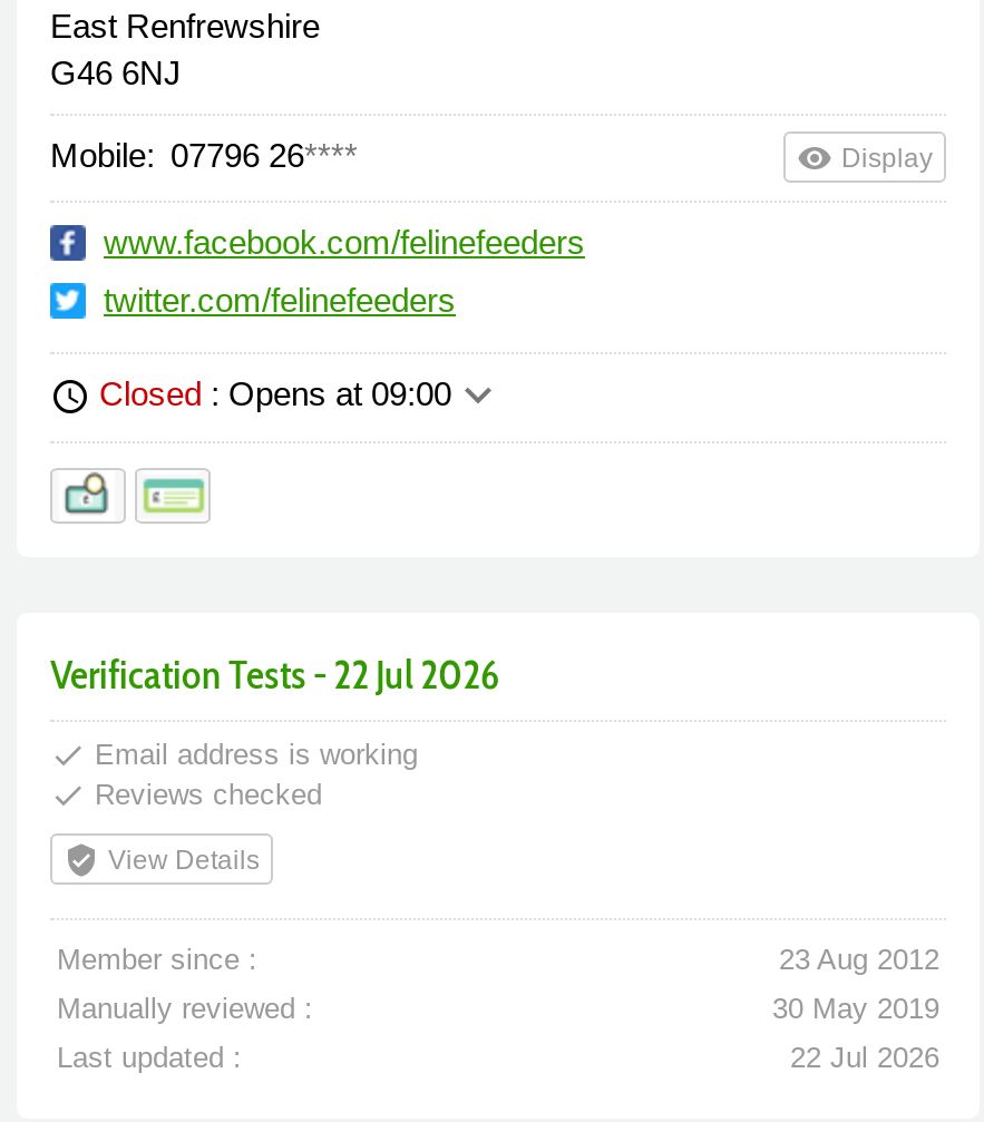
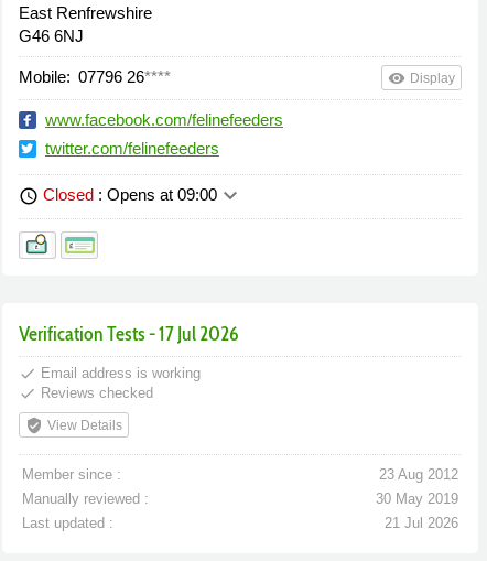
[50,651,500,700] Verification Tests - 22 Jul 2026 -> [19,322,239,346] Verification Tests - 17 Jul 2026
[790,1041,939,1074] 22 Jul 2026 -> [385,515,458,531] 21 Jul 2026

